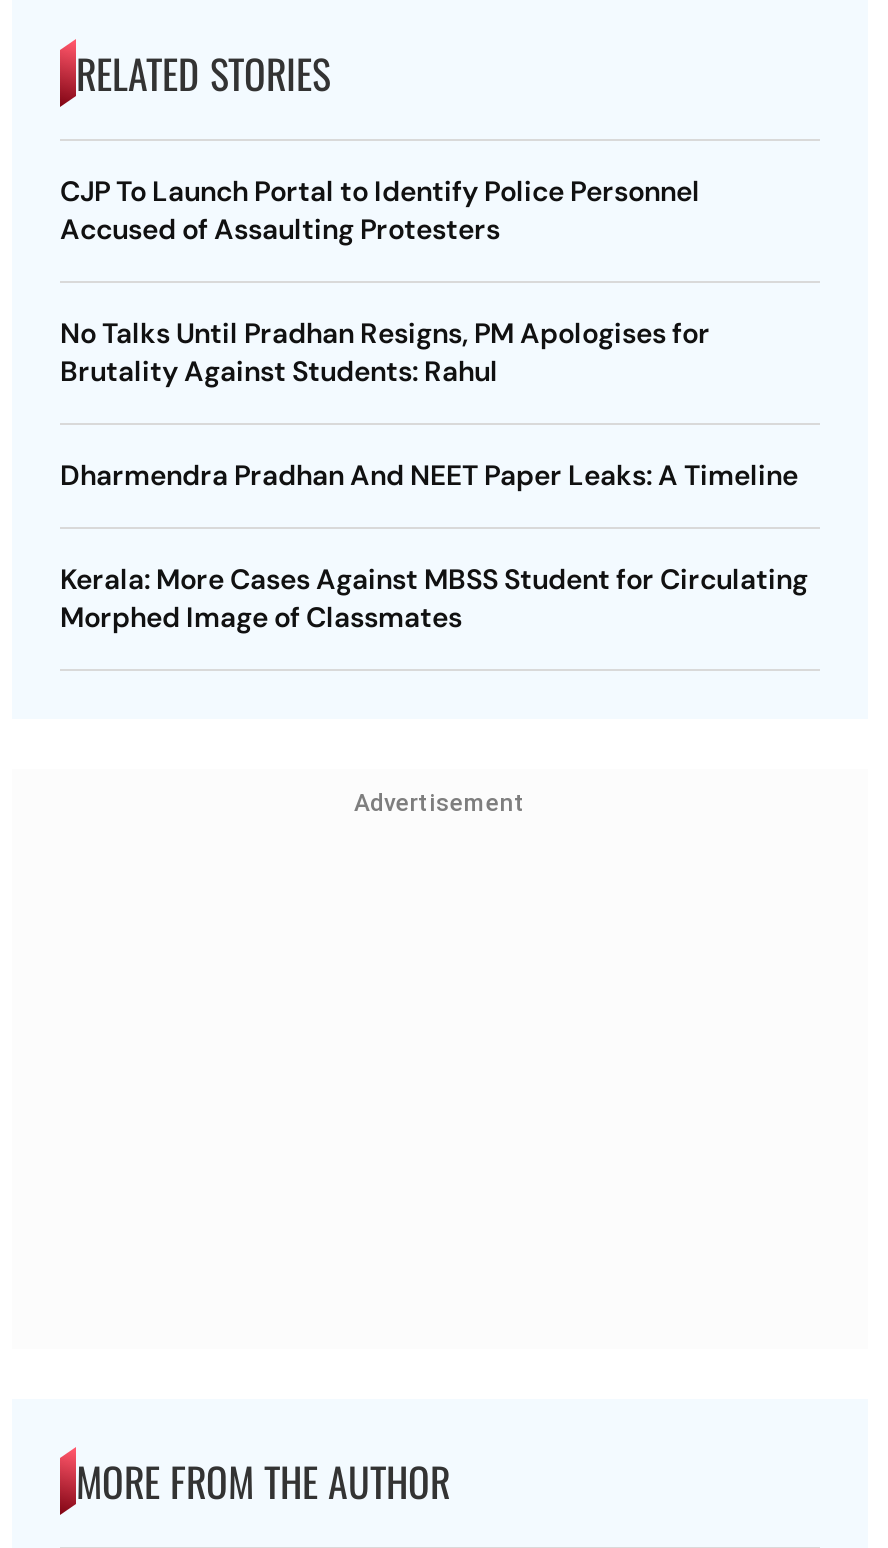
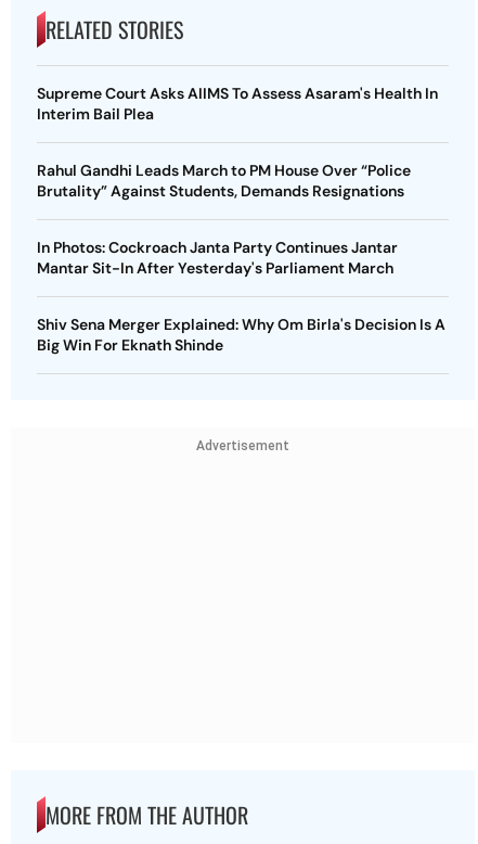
[60,173,700,247] CJP To Launch Portal to Identify Police Personnel | Accused of Assaulting Protesters -> [37,84,438,124] Supreme Court Asks AIIMS To Assess Asaram's Health In | Interim Bail Plea
[60,315,710,389] No Talks Until Pradhan Resigns, PM Apologises for | Brutality Against Students: Rahul -> [37,161,411,201] Rahul Gandhi Leads March to PM House Over “Police | Brutality” Against Students, Demands Resignations
[60,457,798,493] Dharmendra Pradhan And NEET Paper Leaks: A Timeline -> [37,238,398,278] In Photos: Cockroach Janta Party Continues Jantar | Mantar Sit-In After Yesterday's Parliament March
[60,561,808,635] Kerala: More Cases Against MBSS Student for Circulating | Morphed Image of Classmates -> [37,315,445,355] Shiv Sena Merger Explained: Why Om Birla's Decision Is A | Big Win For Eknath Shinde

